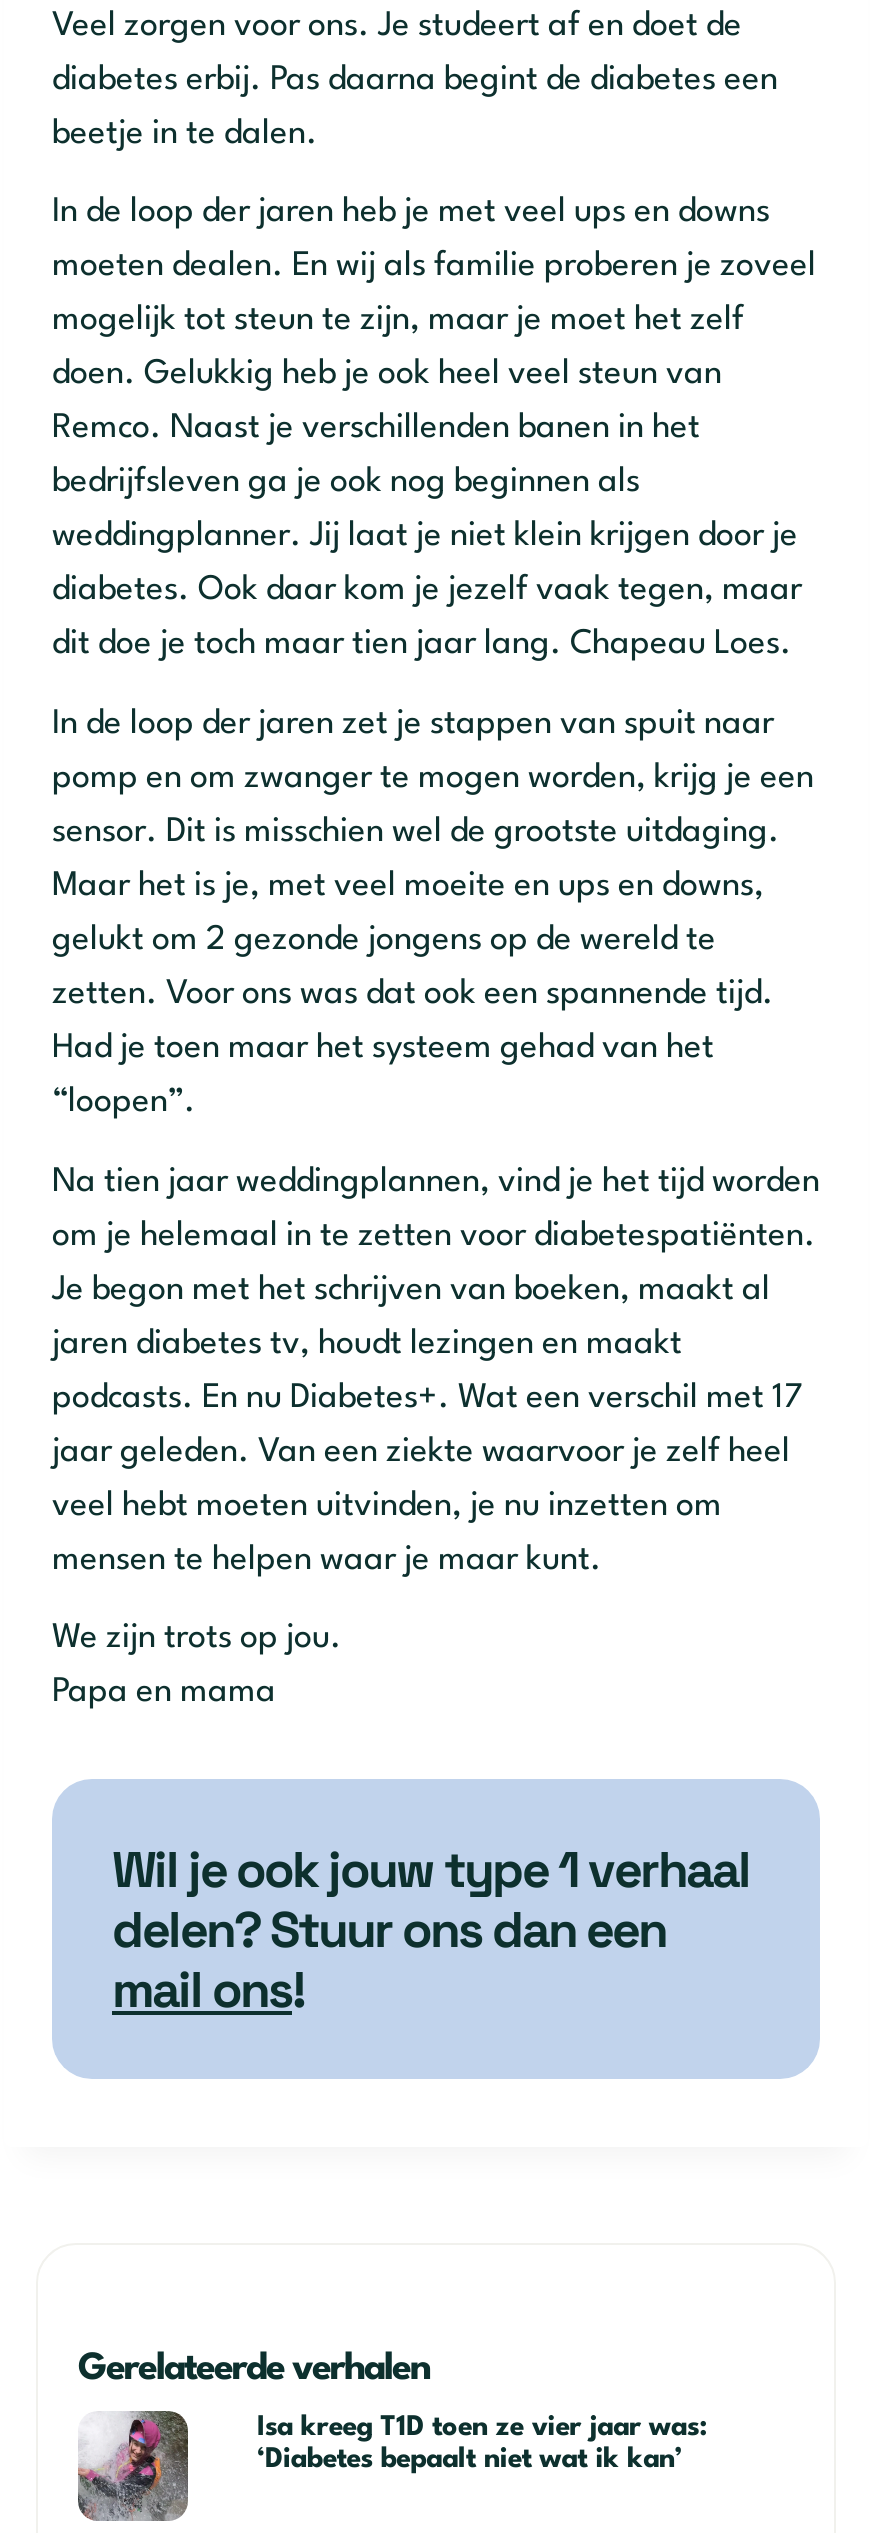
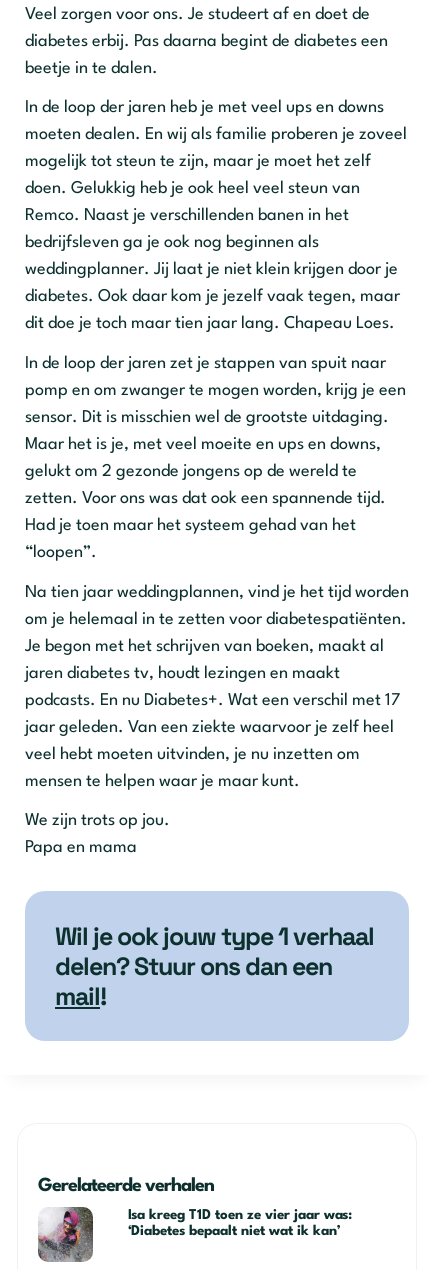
[112,1957,304,2021] mail ons! -> [55,980,106,1012] mail!

